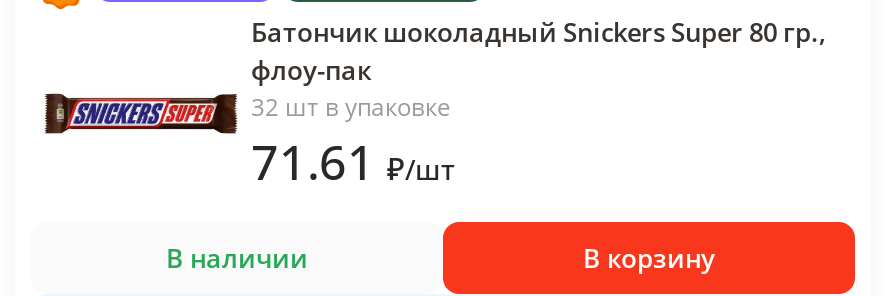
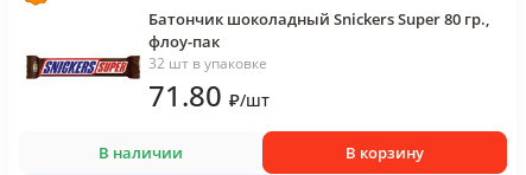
[251,128,455,194] 71.61 ₽/шт -> [148,76,270,115] 71.80 ₽/шт

